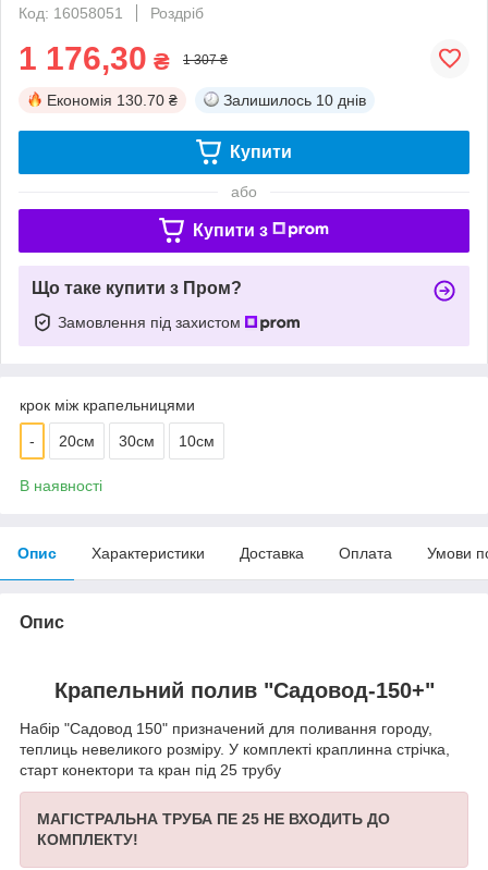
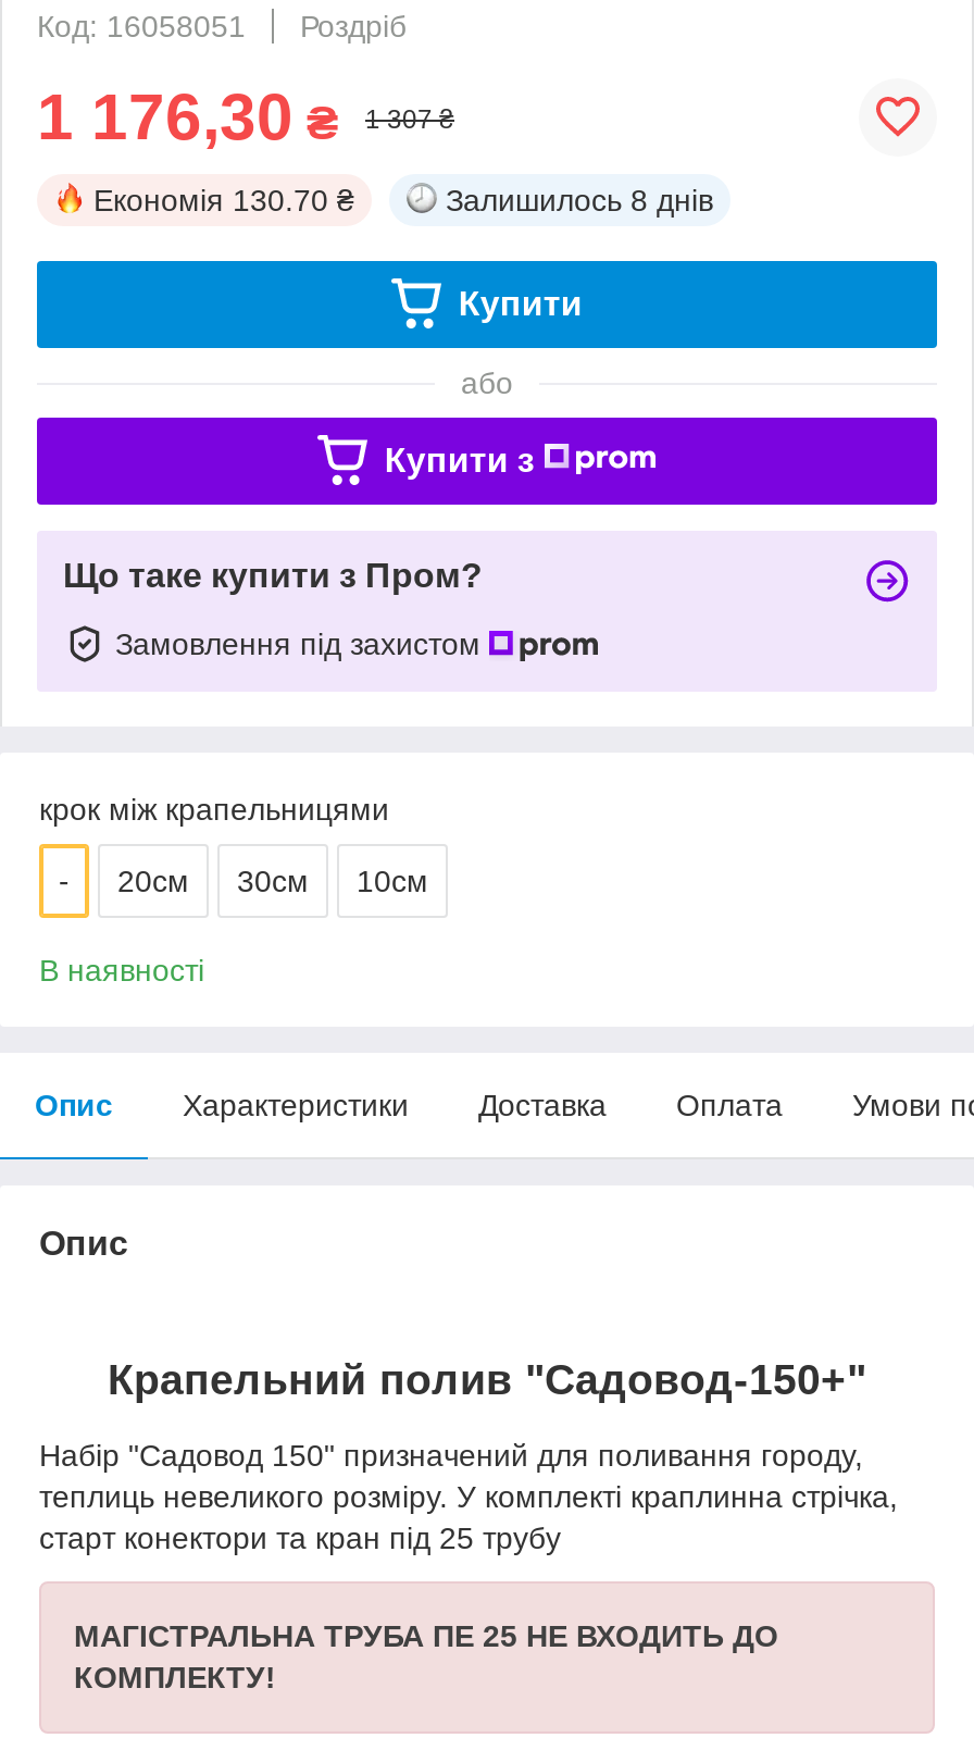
[223,91,366,109] Залишилось 10 днів -> [446,182,713,217] Залишилось 8 днів

